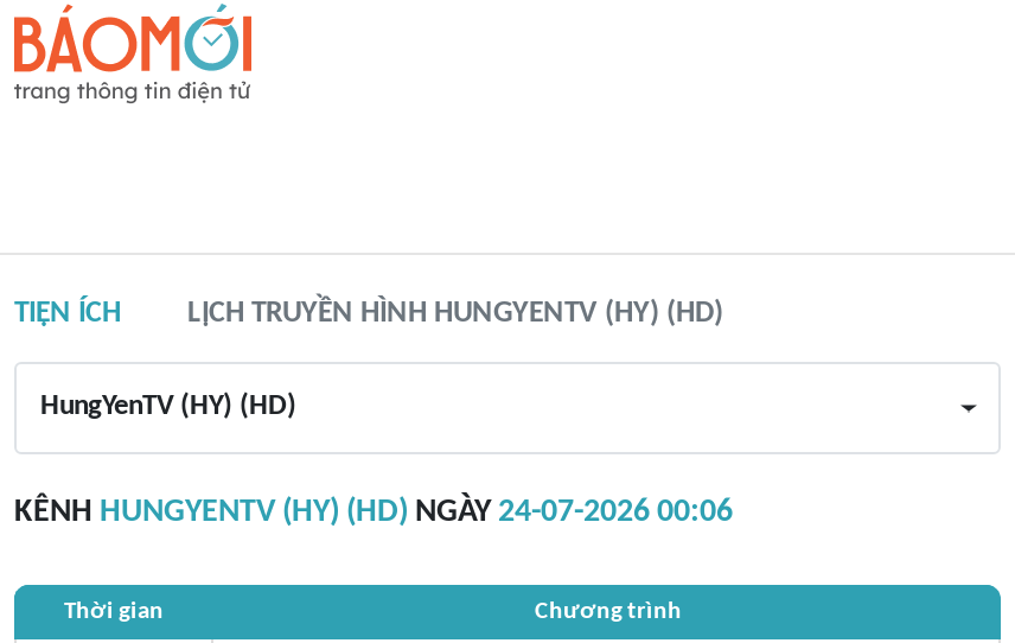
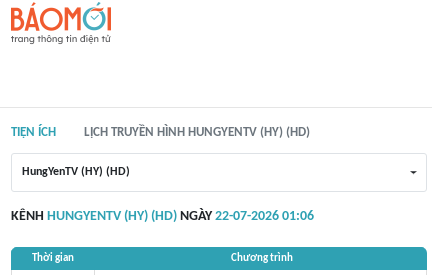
[14,495,733,530] KÊNH HUNGYENTV (HY) (HD) NGÀY 24-07-2026 00:06 -> [11,209,314,224] KÊNH HUNGYENTV (HY) (HD) NGÀY 22-07-2026 01:06

